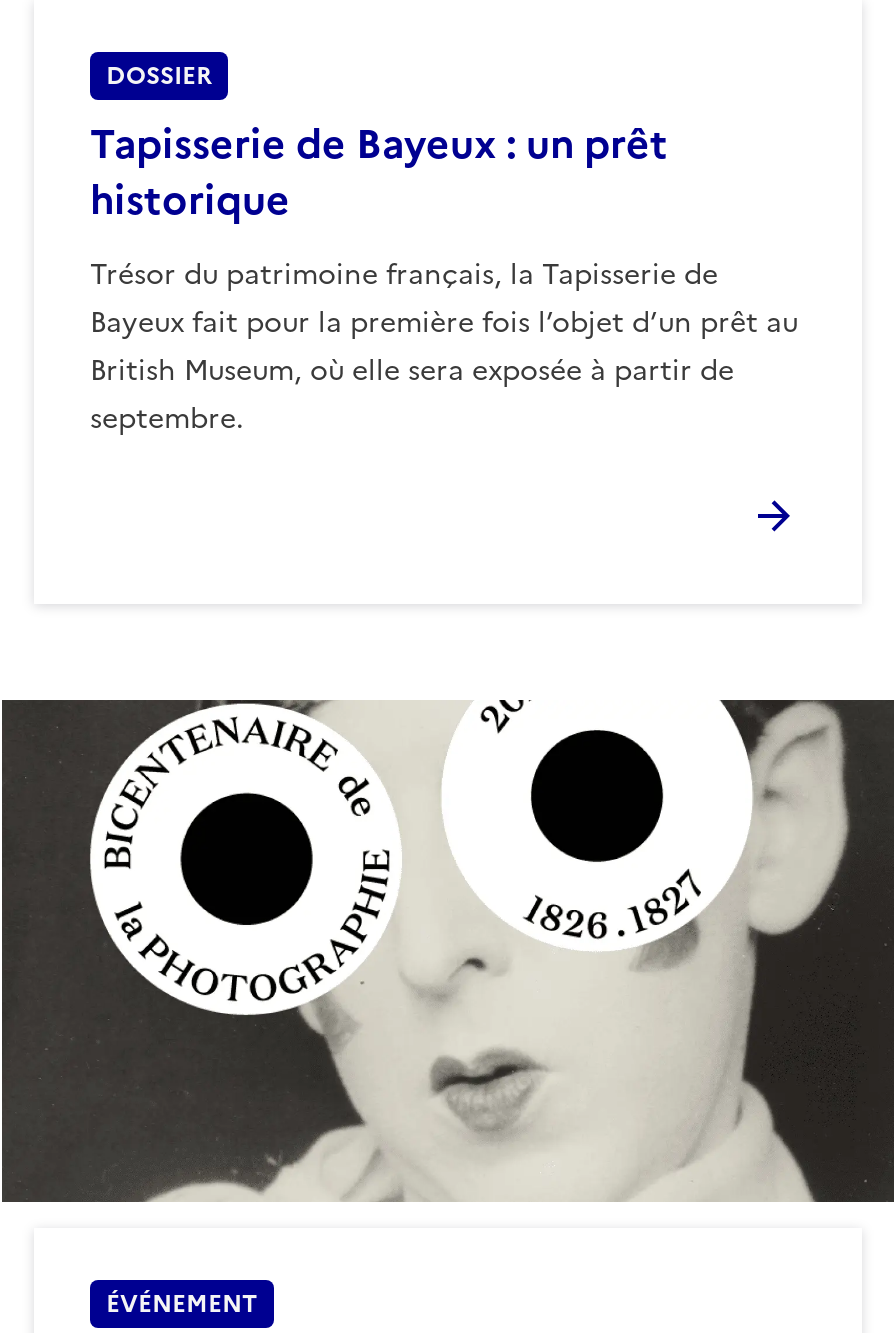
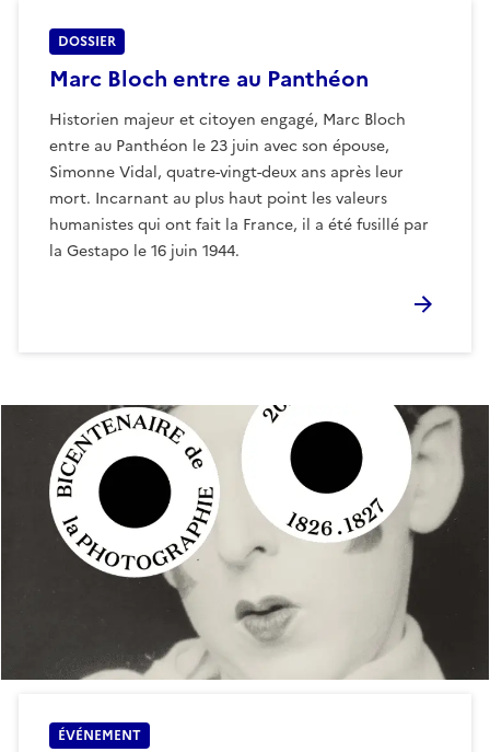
[90,114,798,440] Tapisserie de Bayeux : un prêt | historique | Trésor du patrimoine français, la Tapisserie de | Bayeux fait pour la première fois l’objet d’un prêt au | British Museum, où elle sera exposée à partir de | septembre. -> [49,63,429,263] Marc Bloch entre au Panthéon | Historien majeur et citoyen engagé, Marc Bloch | entre au Panthéon le 23 juin avec son épouse, | Simonne Vidal, quatre-vingt-deux ans après leur | mort. Incarnant au plus haut point les valeurs | humanistes qui ont fait la France, il a été fusillé par | la Gestapo le 16 juin 1944.

